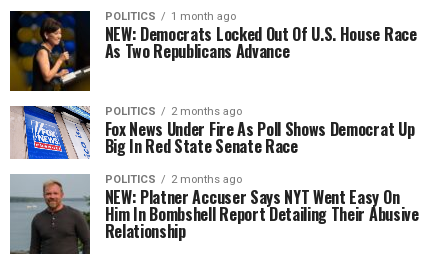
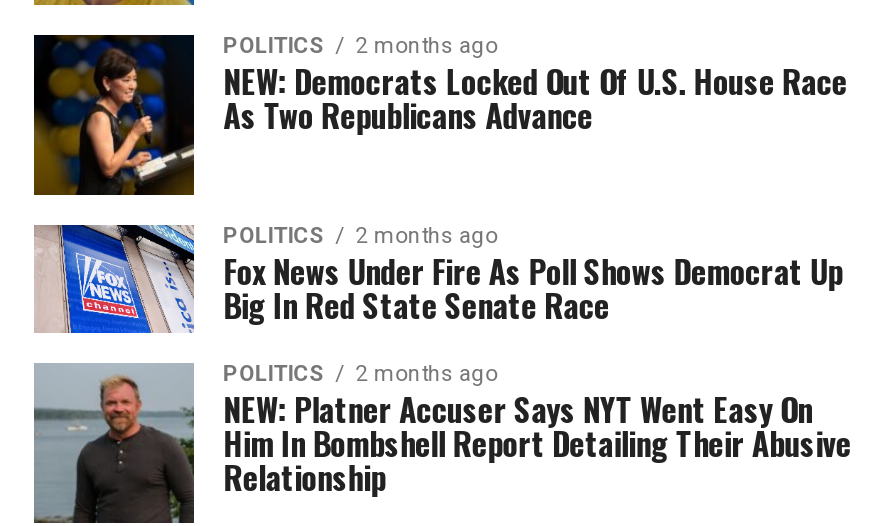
[105,10,236,23] POLITICS 1 month ago -> [223,34,497,60] POLITICS 2 months ago

